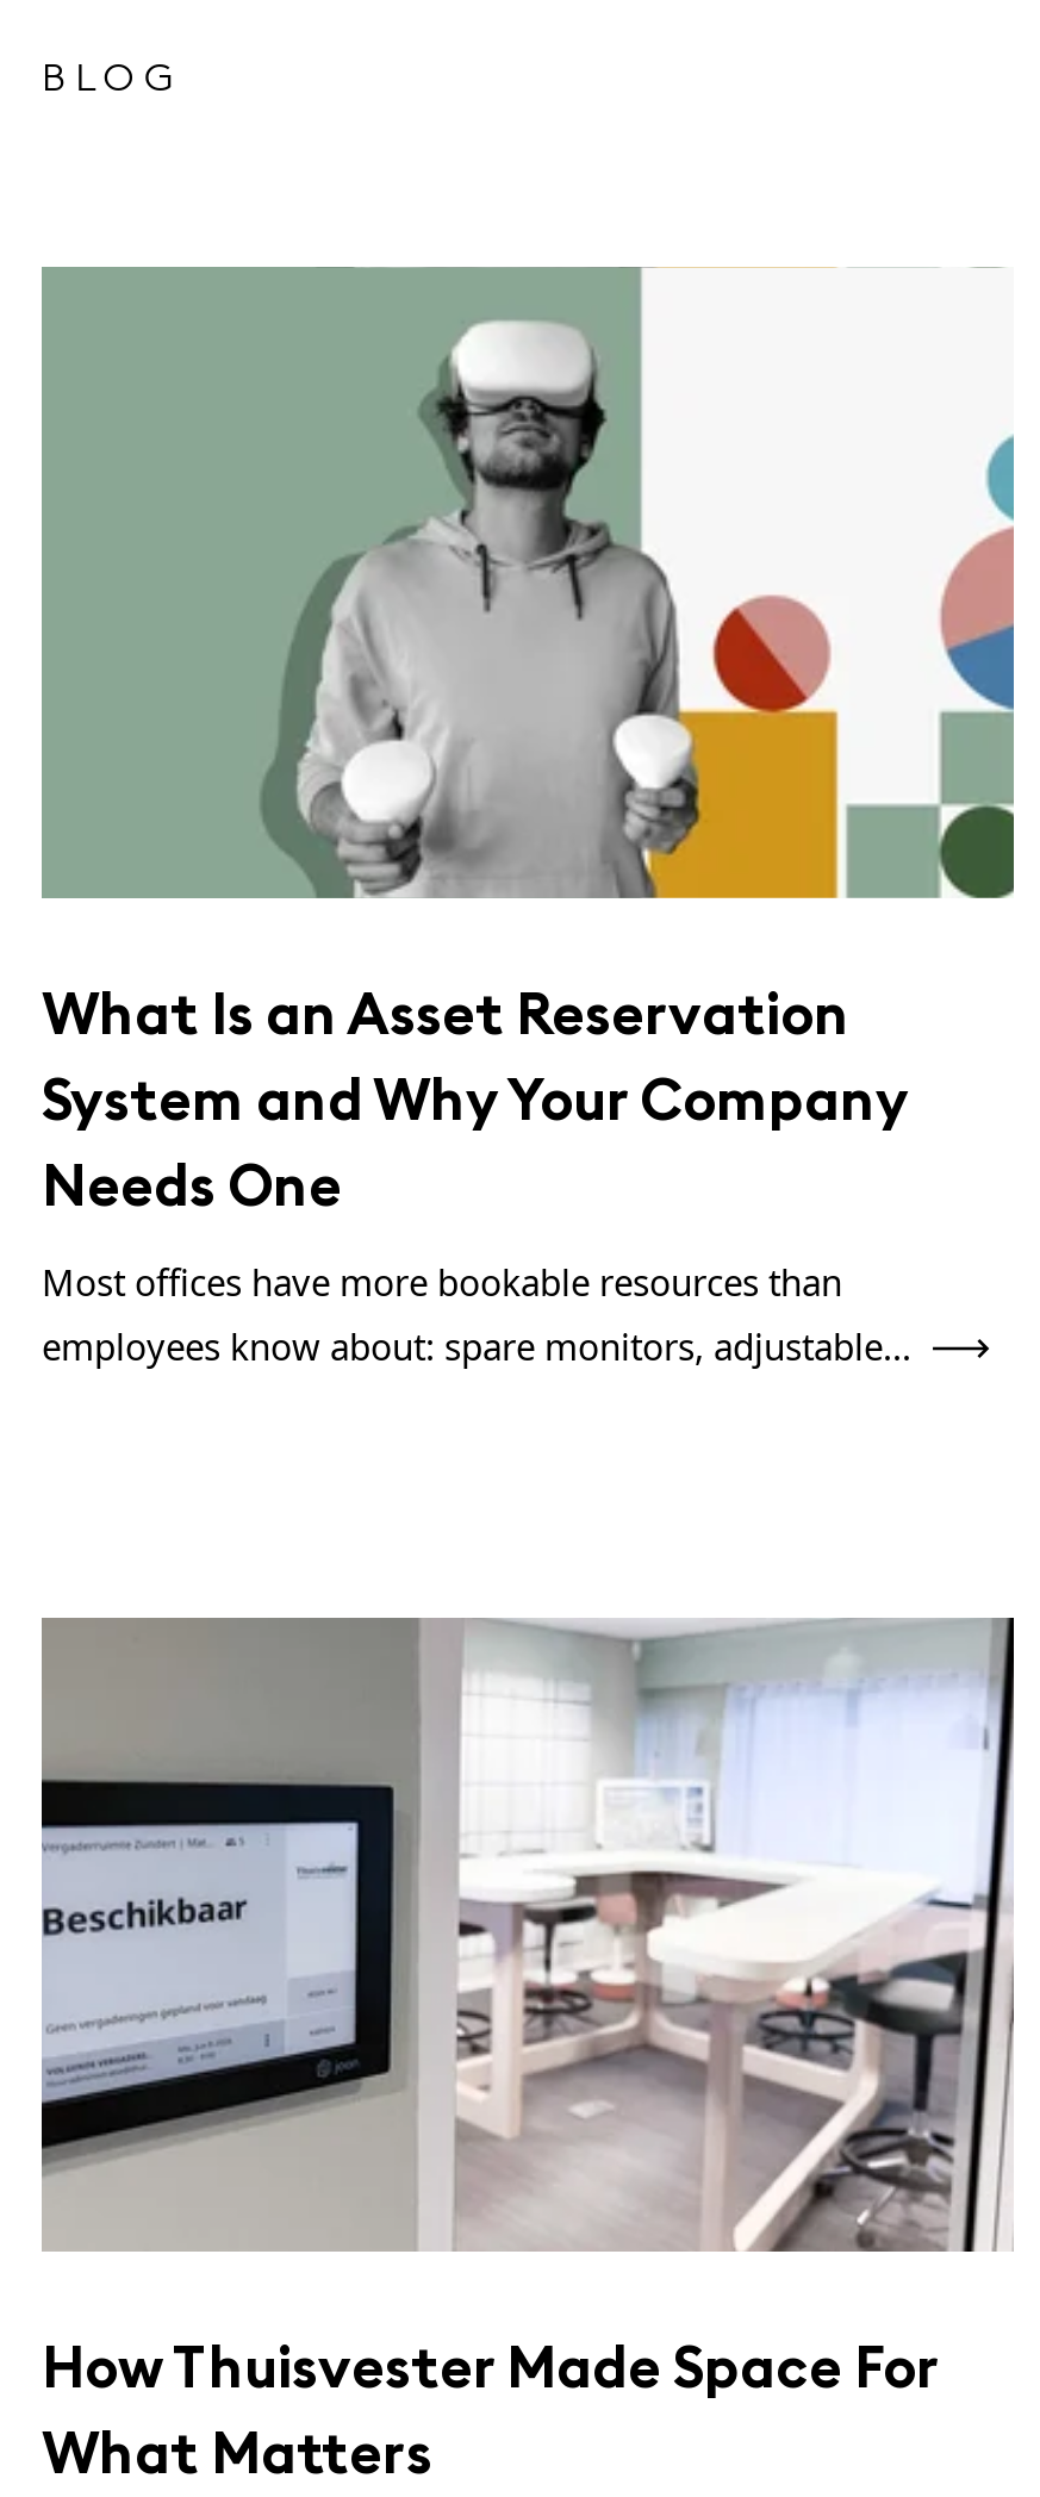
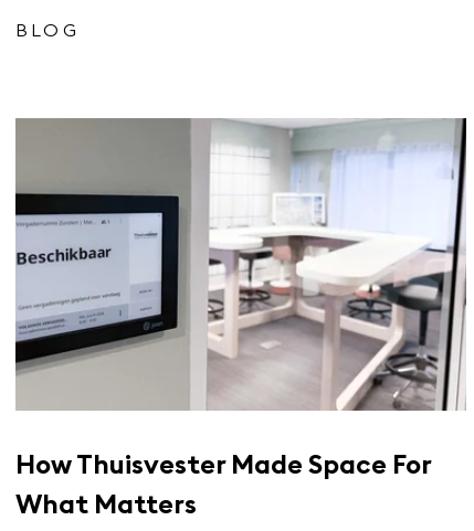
[42,267,1016,1370] [image] | What Is an Asset Reservation | System and Why Your Company | Needs One | Most offices have more bookable resources than | employees know about: spare monitors, adjustable... -> none

